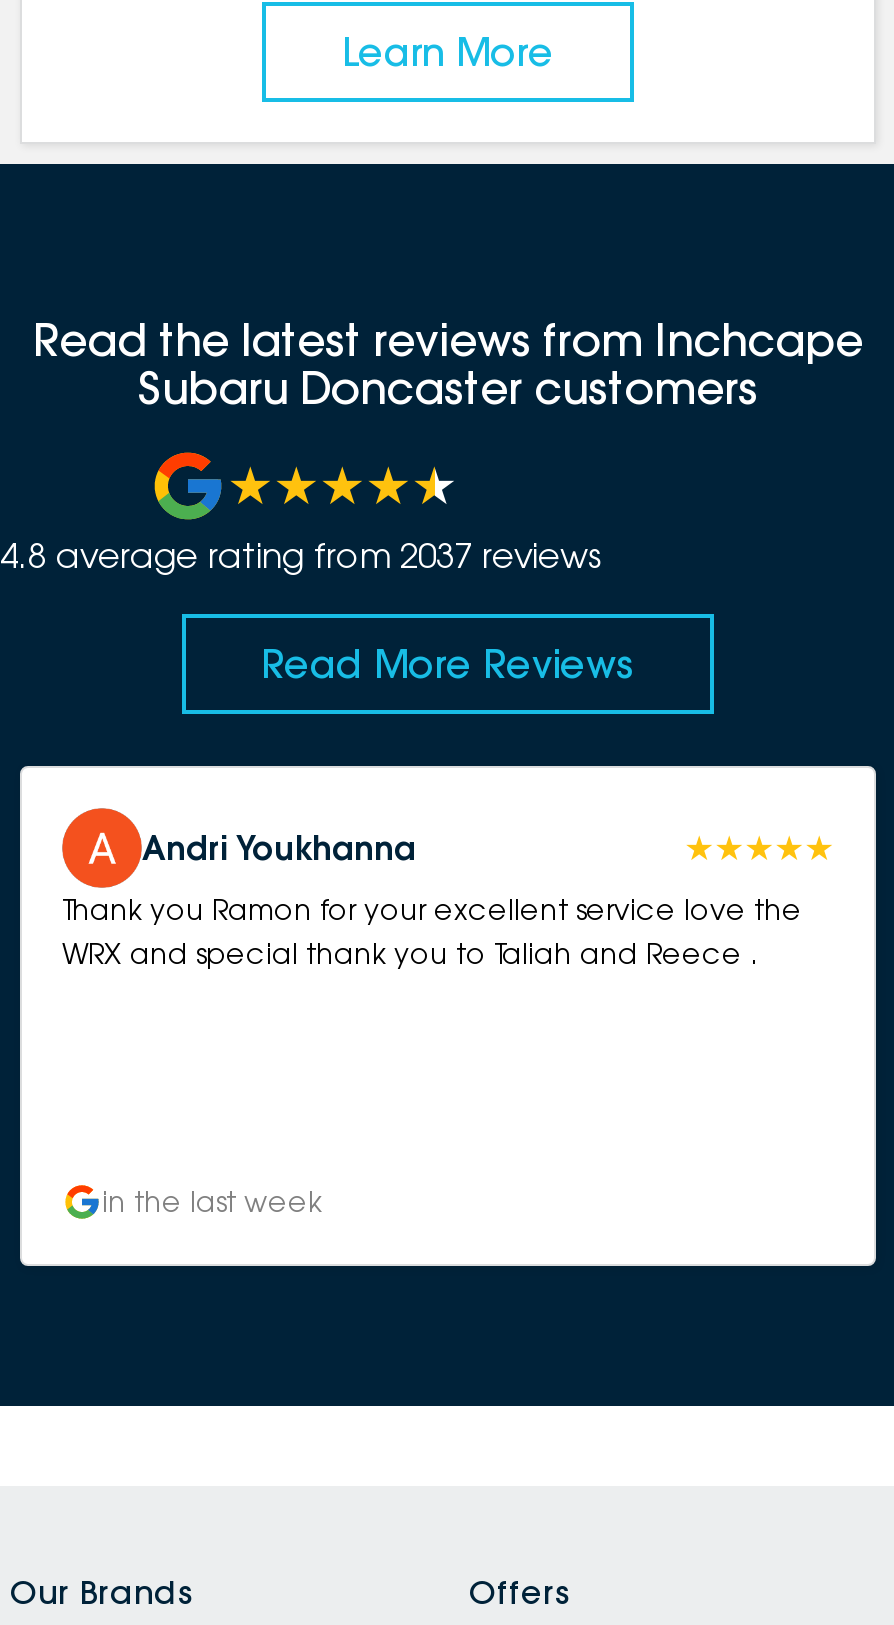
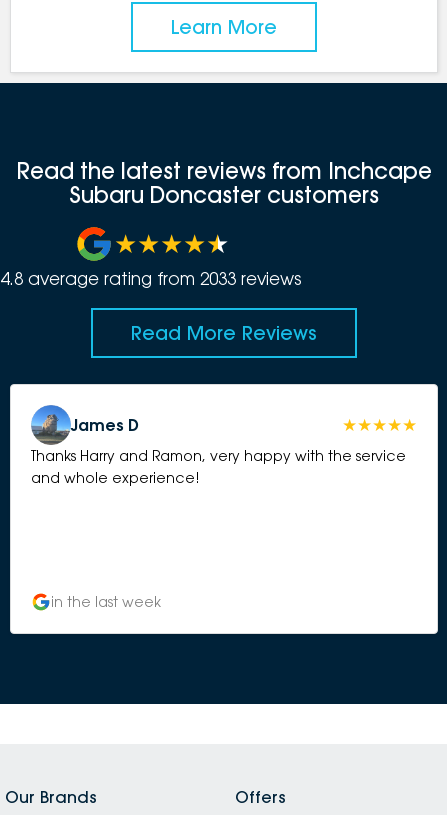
[0,534,604,576] 4.8 average rating from 2037 reviews -> [0,268,302,289] 4.8 average rating from 2033 reviews
[60,806,802,970] [image] | Thank you Ramon for your excellent service love the | WRX and special thank you to Taliah and Reece . -> [30,404,406,486] [image] | Thanks Harry and Ramon, very happy with the service | and whole experience!
[142,828,416,868] Andri Youkhanna -> [71,415,139,435] James D

